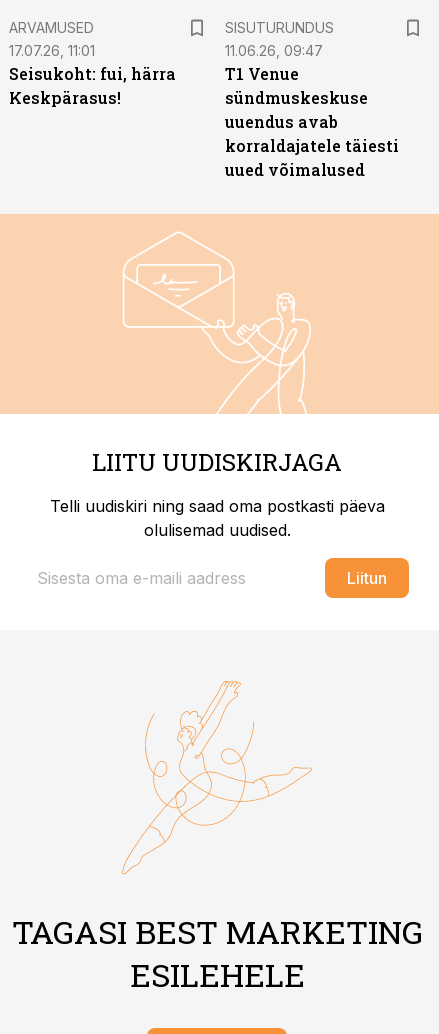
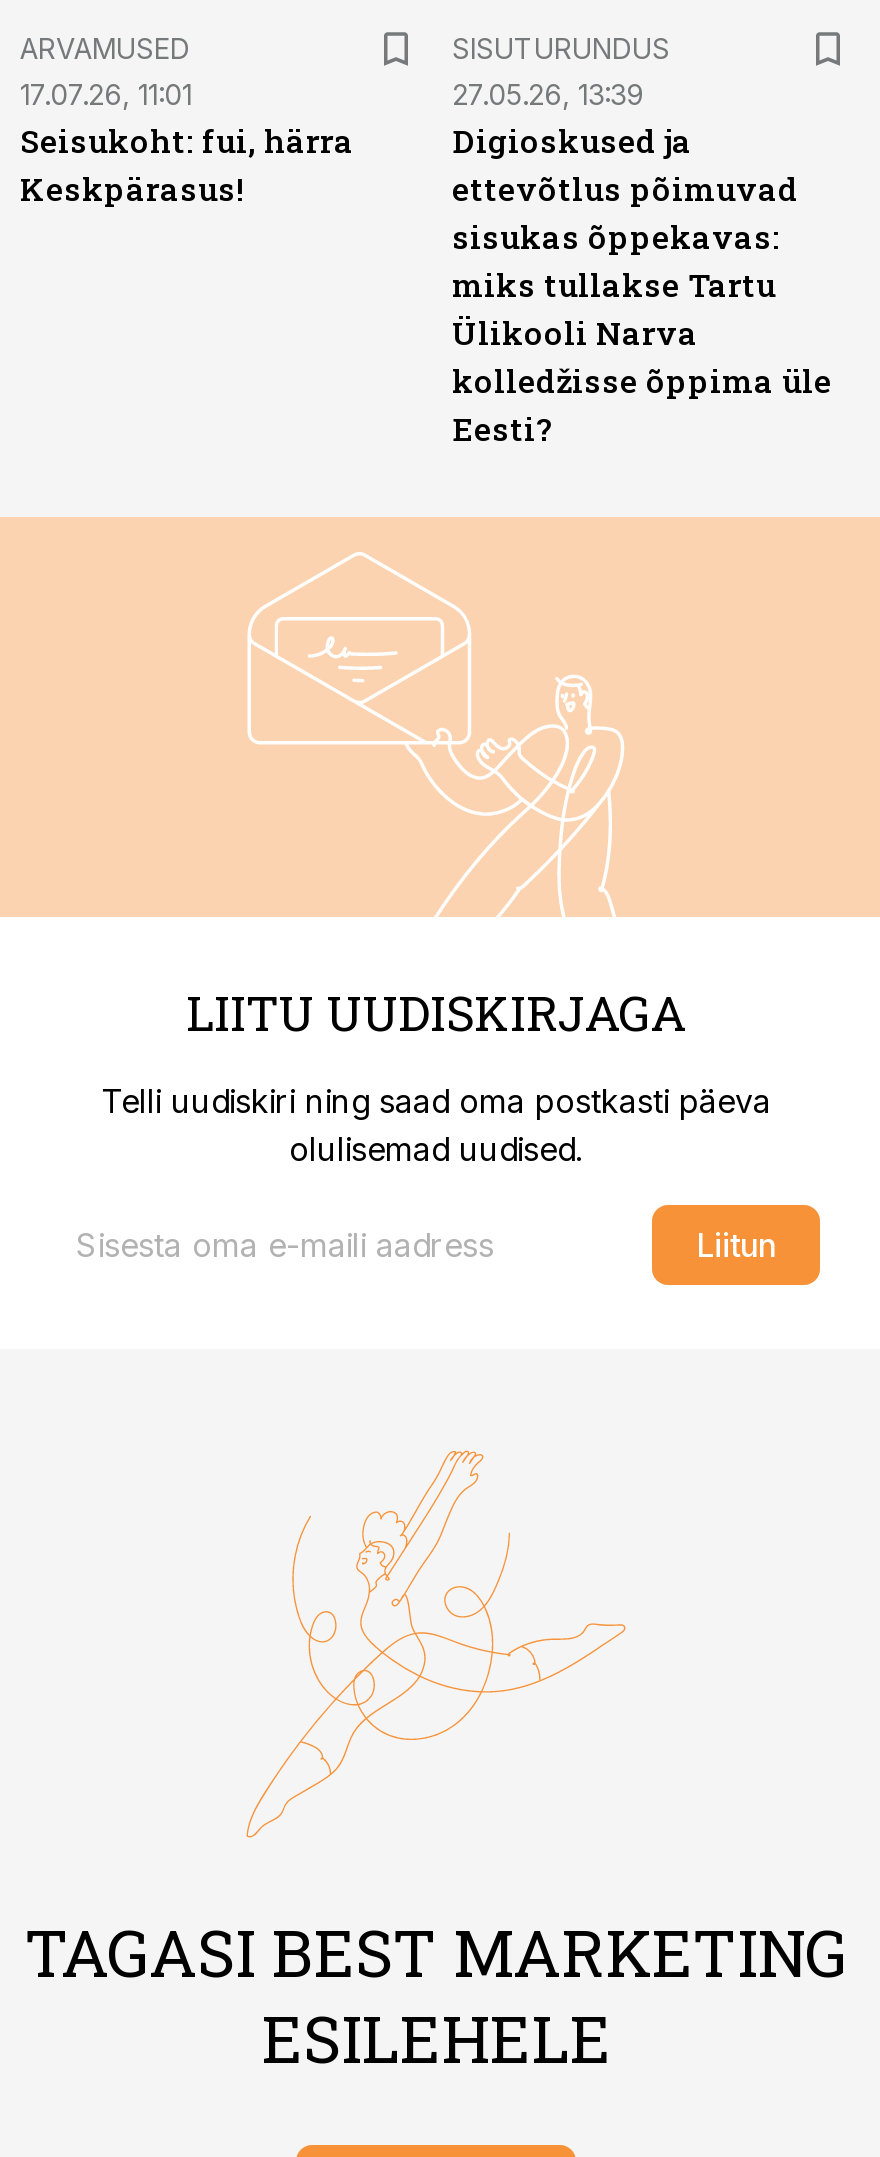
[225,42,399,180] 11.06.26, 09:47 | T1 Venue | sündmuskeskuse | uuendus avab | korraldajatele täiesti | uued võimalused -> [452,77,832,449] 27.05.26, 13:39 | Digioskused ja | ettevõtlus põimuvad | sisukas õppekavas: | miks tullakse Tartu | Ülikooli Narva | kolledžisse õppima üle | Eesti?

